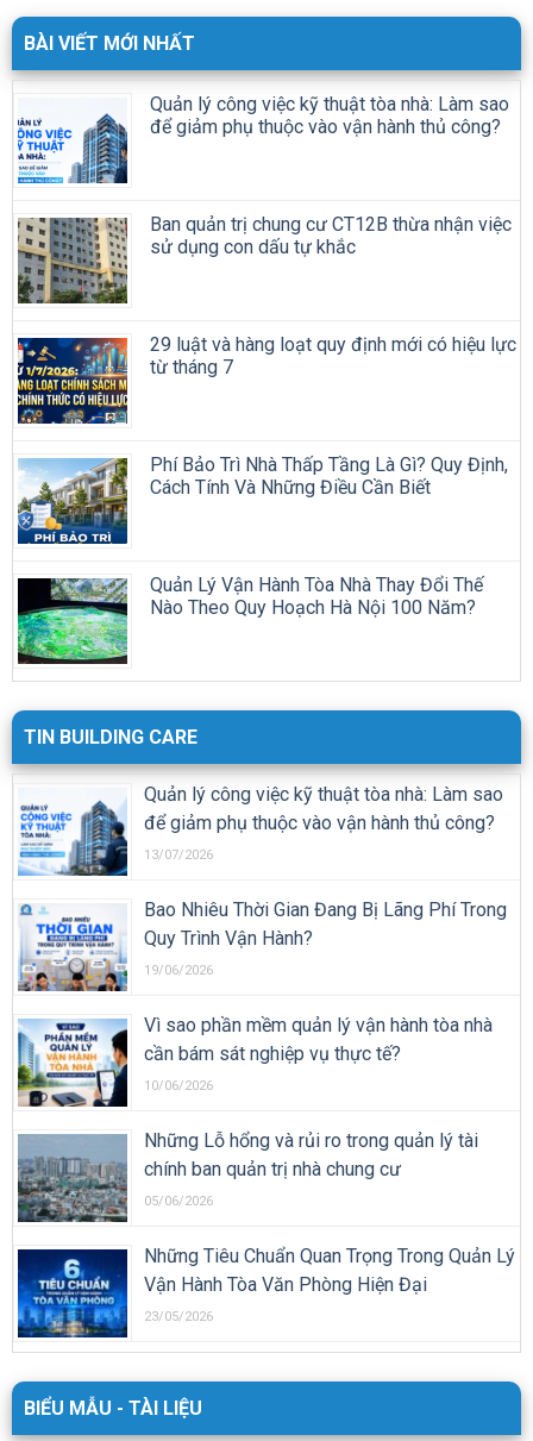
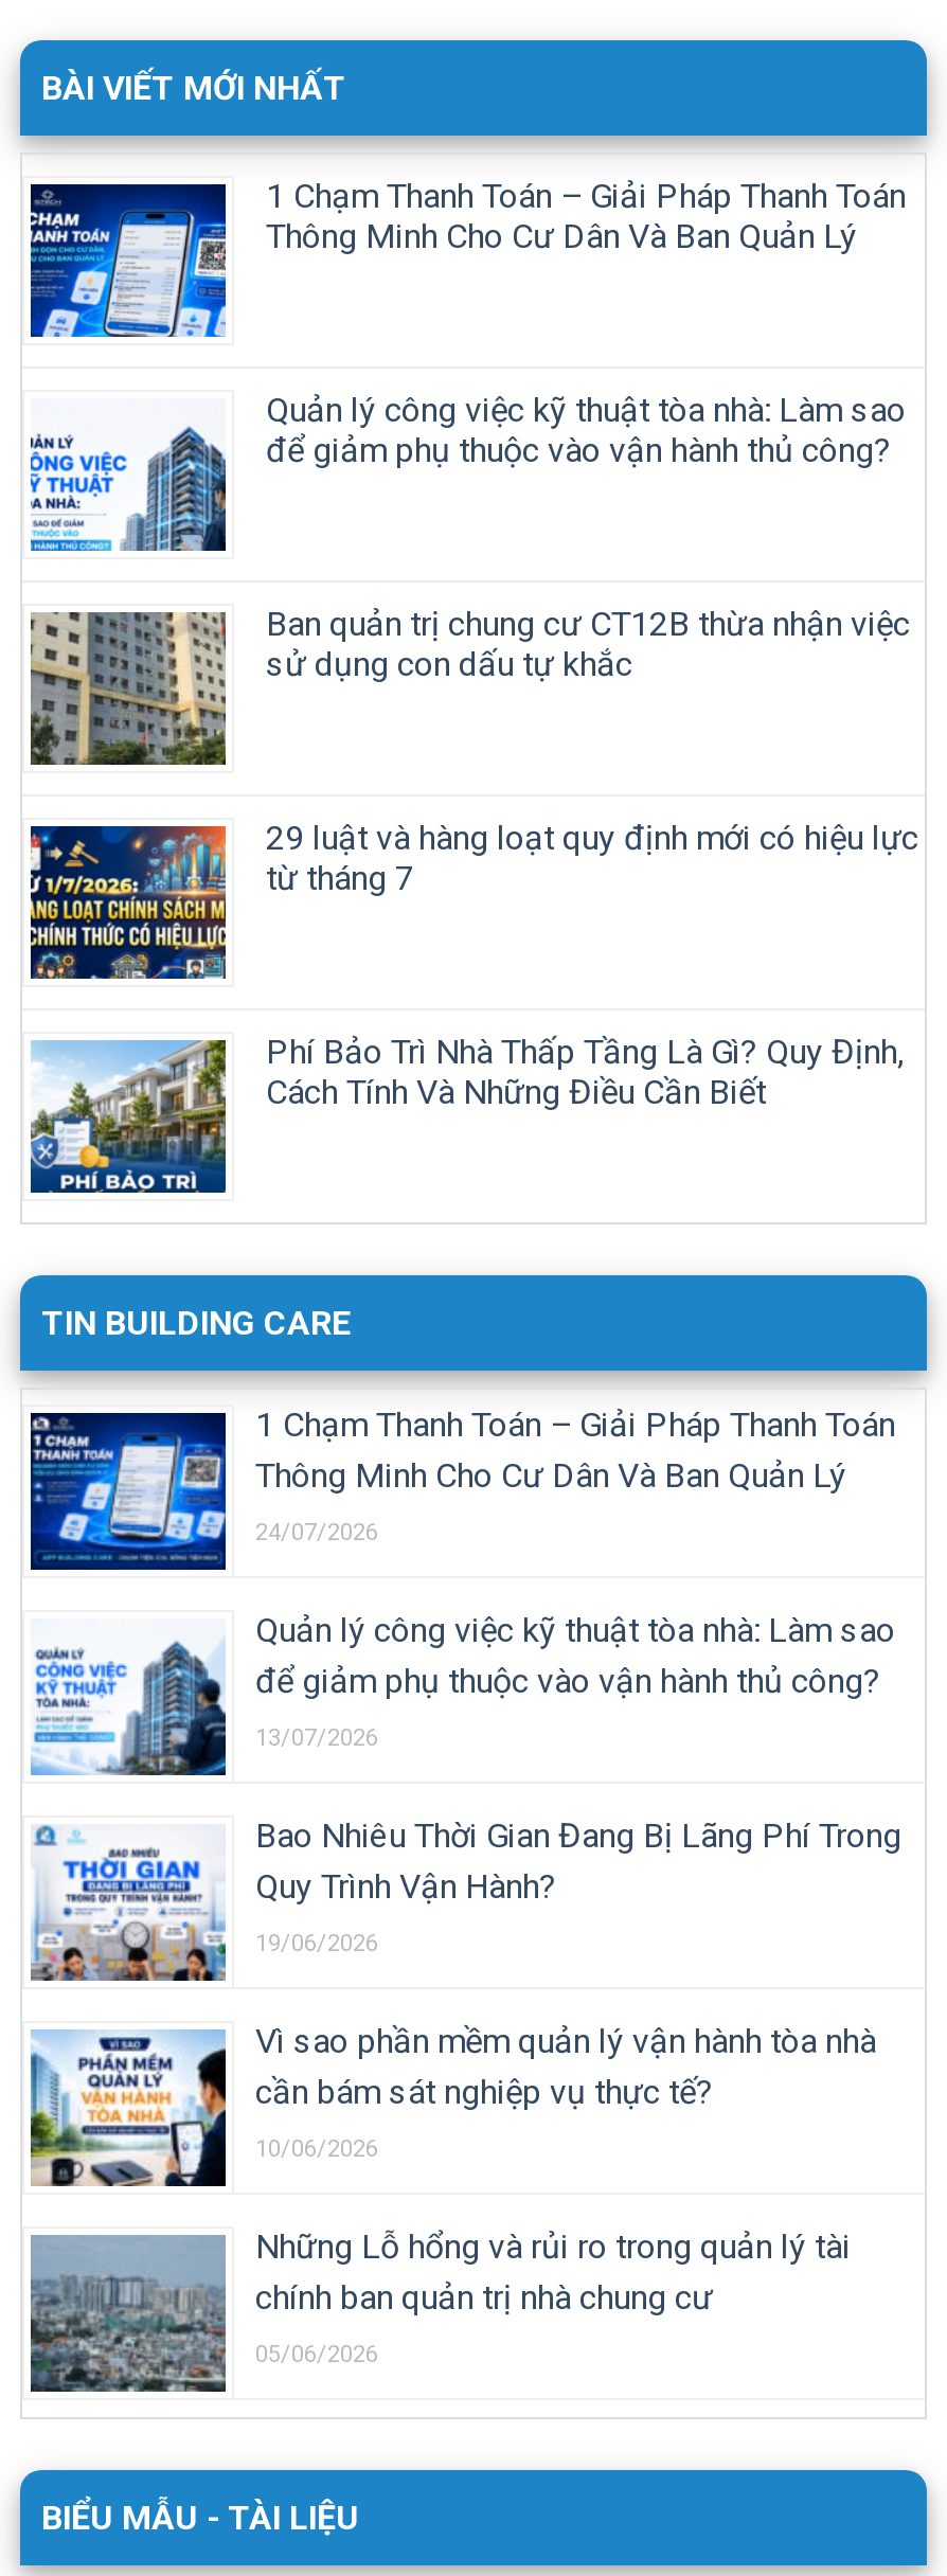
none -> [29,176,906,339] [image] | 1 Chạm Thanh Toán – Giải Pháp Thanh Toán | Thông Minh Cho Cư Dân Và Ban Quản Lý
moved [15,93,516,498] -> [26,390,918,1112]: [image] | Quản lý công việc kỹ thuật tòa nhà: Làm sao | để giảm phụ thuộc vào vận hành thủ công? | ... | Phí Bảo Trì Nhà Thấp Tầng Là Gì? Quy Định, | Cách Tính Và Những Điều Cần Biết
moved [15,457,130,545] -> [26,1038,230,1195]: [image]
[17,573,483,664] [image] | Quản Lý Vận Hành Tòa Nhà Thay Đổi Thế | Nào Theo Quy Hoạch Hà Nội 100 Năm? -> none
none -> [29,1404,895,1572] [image] | 1 Chạm Thanh Toán – Giải Pháp Thanh Toán | Thông Minh Cho Cư Dân Và Ban Quản Lý | 24/07/2026
moved [17,783,507,1209] -> [29,1610,901,2368]: [image] | Quản lý công việc kỹ thuật tòa nhà: Làm sao | để giảm phụ thuộc vào vận hành thủ công? | ... | chính ban quản trị nhà chung cư | 05/06/2026
[17,1245,515,1337] [image] | Những Tiêu Chuẩn Quan Trọng Trong Quản Lý | Vận Hành Tòa Văn Phòng Hiện Đại | 23/05/2026 -> none

